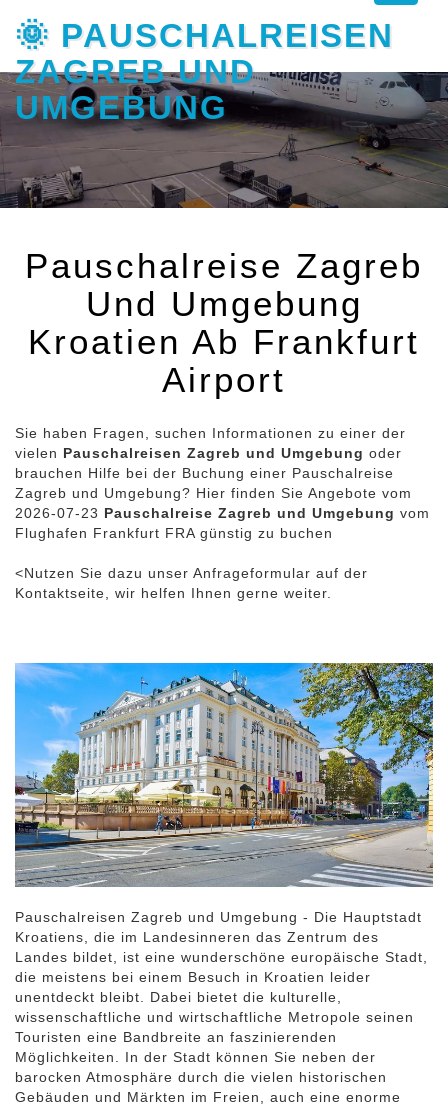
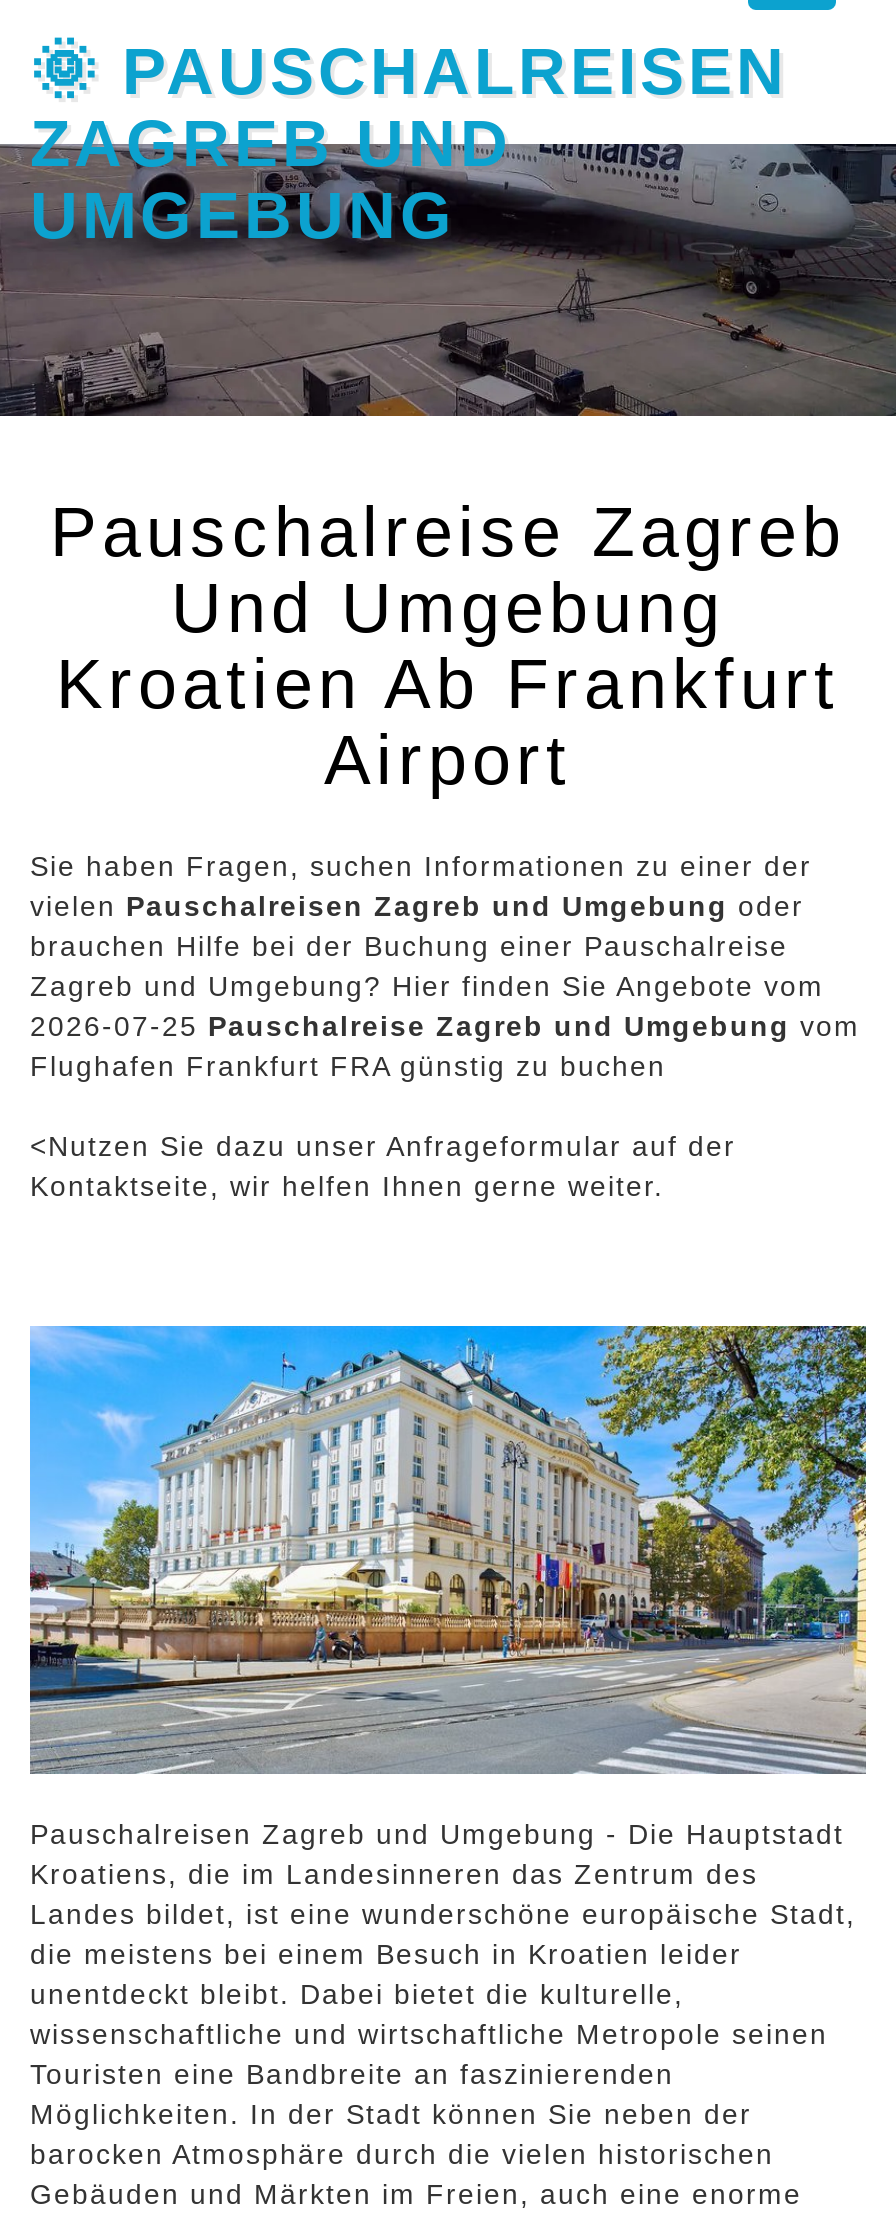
[15,505,430,521] 2026-07-23 Pauschalreise Zagreb und Umgebung vom -> [30,1010,860,1042] 2026-07-25 Pauschalreise Zagreb und Umgebung vom

